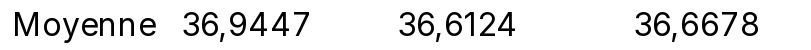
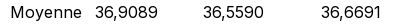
[12,5,312,45] Moyenne 36,9447 -> [10,2,158,22] Moyenne 36,9089
[398,5,518,45] 36,6124 -> [203,2,264,22] 36,5590
[634,5,760,45] 36,6678 -> [321,2,381,22] 36,6691

